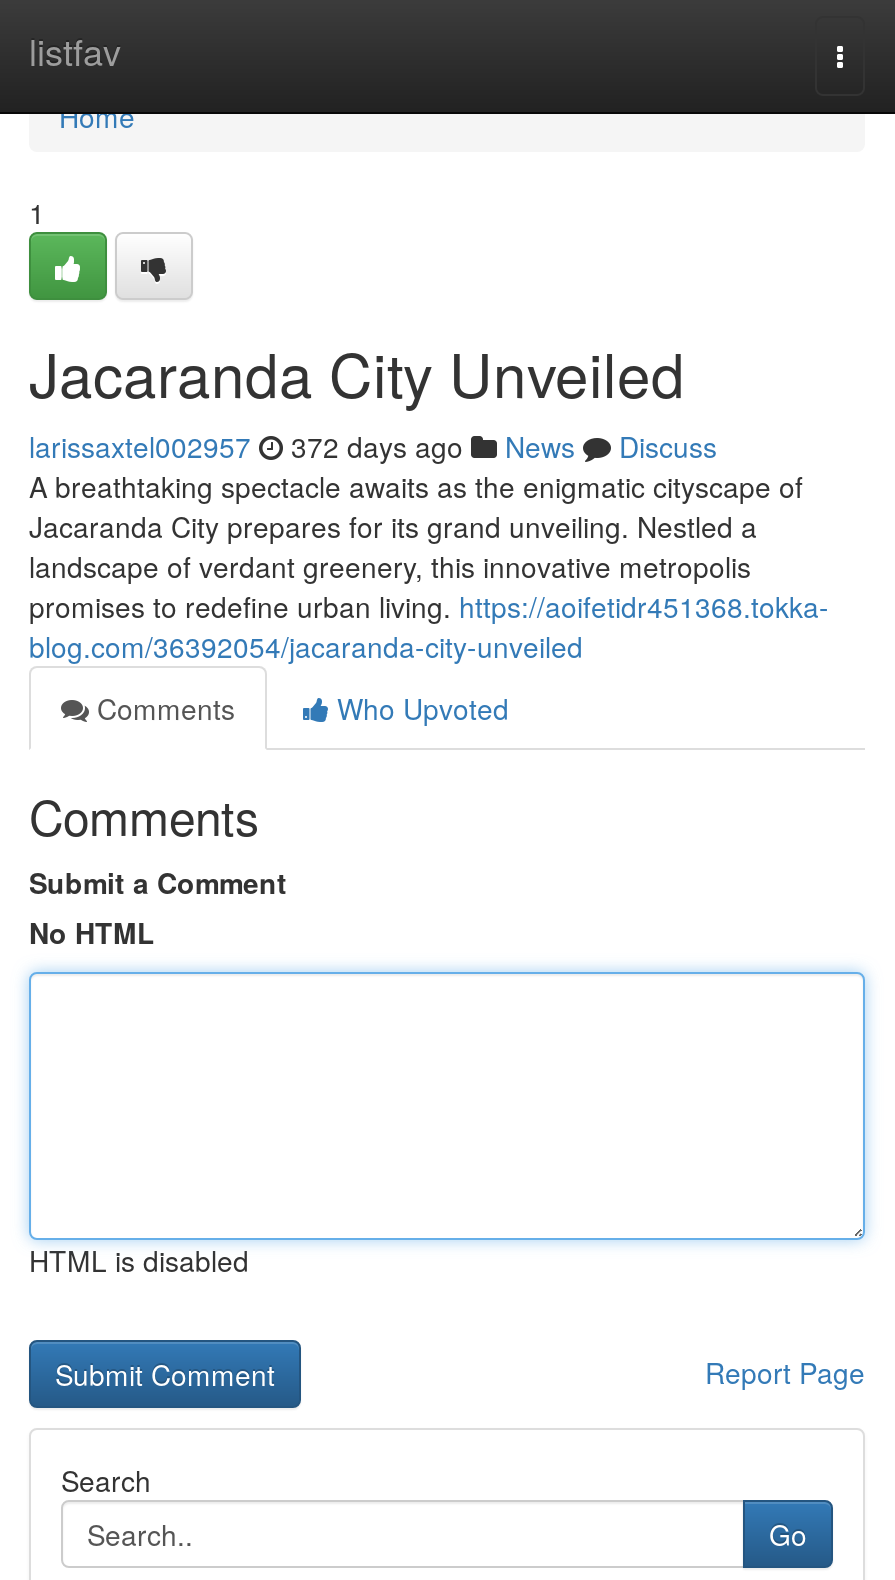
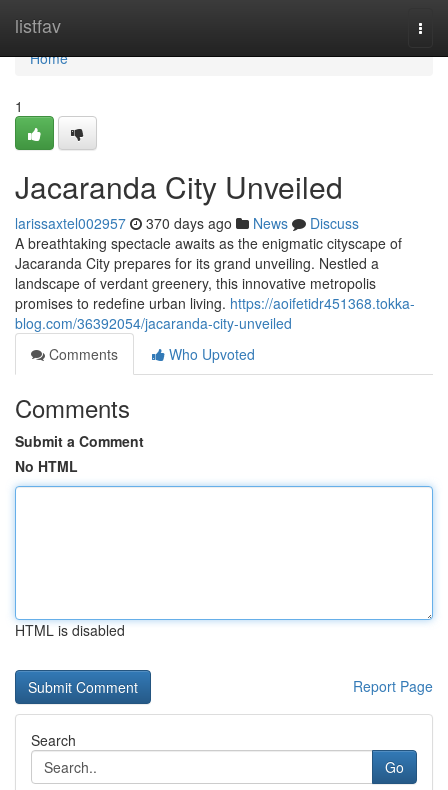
[29,426,717,466] larissaxtel002957 372 days ago News Discuss -> [15,213,359,233] larissaxtel002957 370 days ago News Discuss

